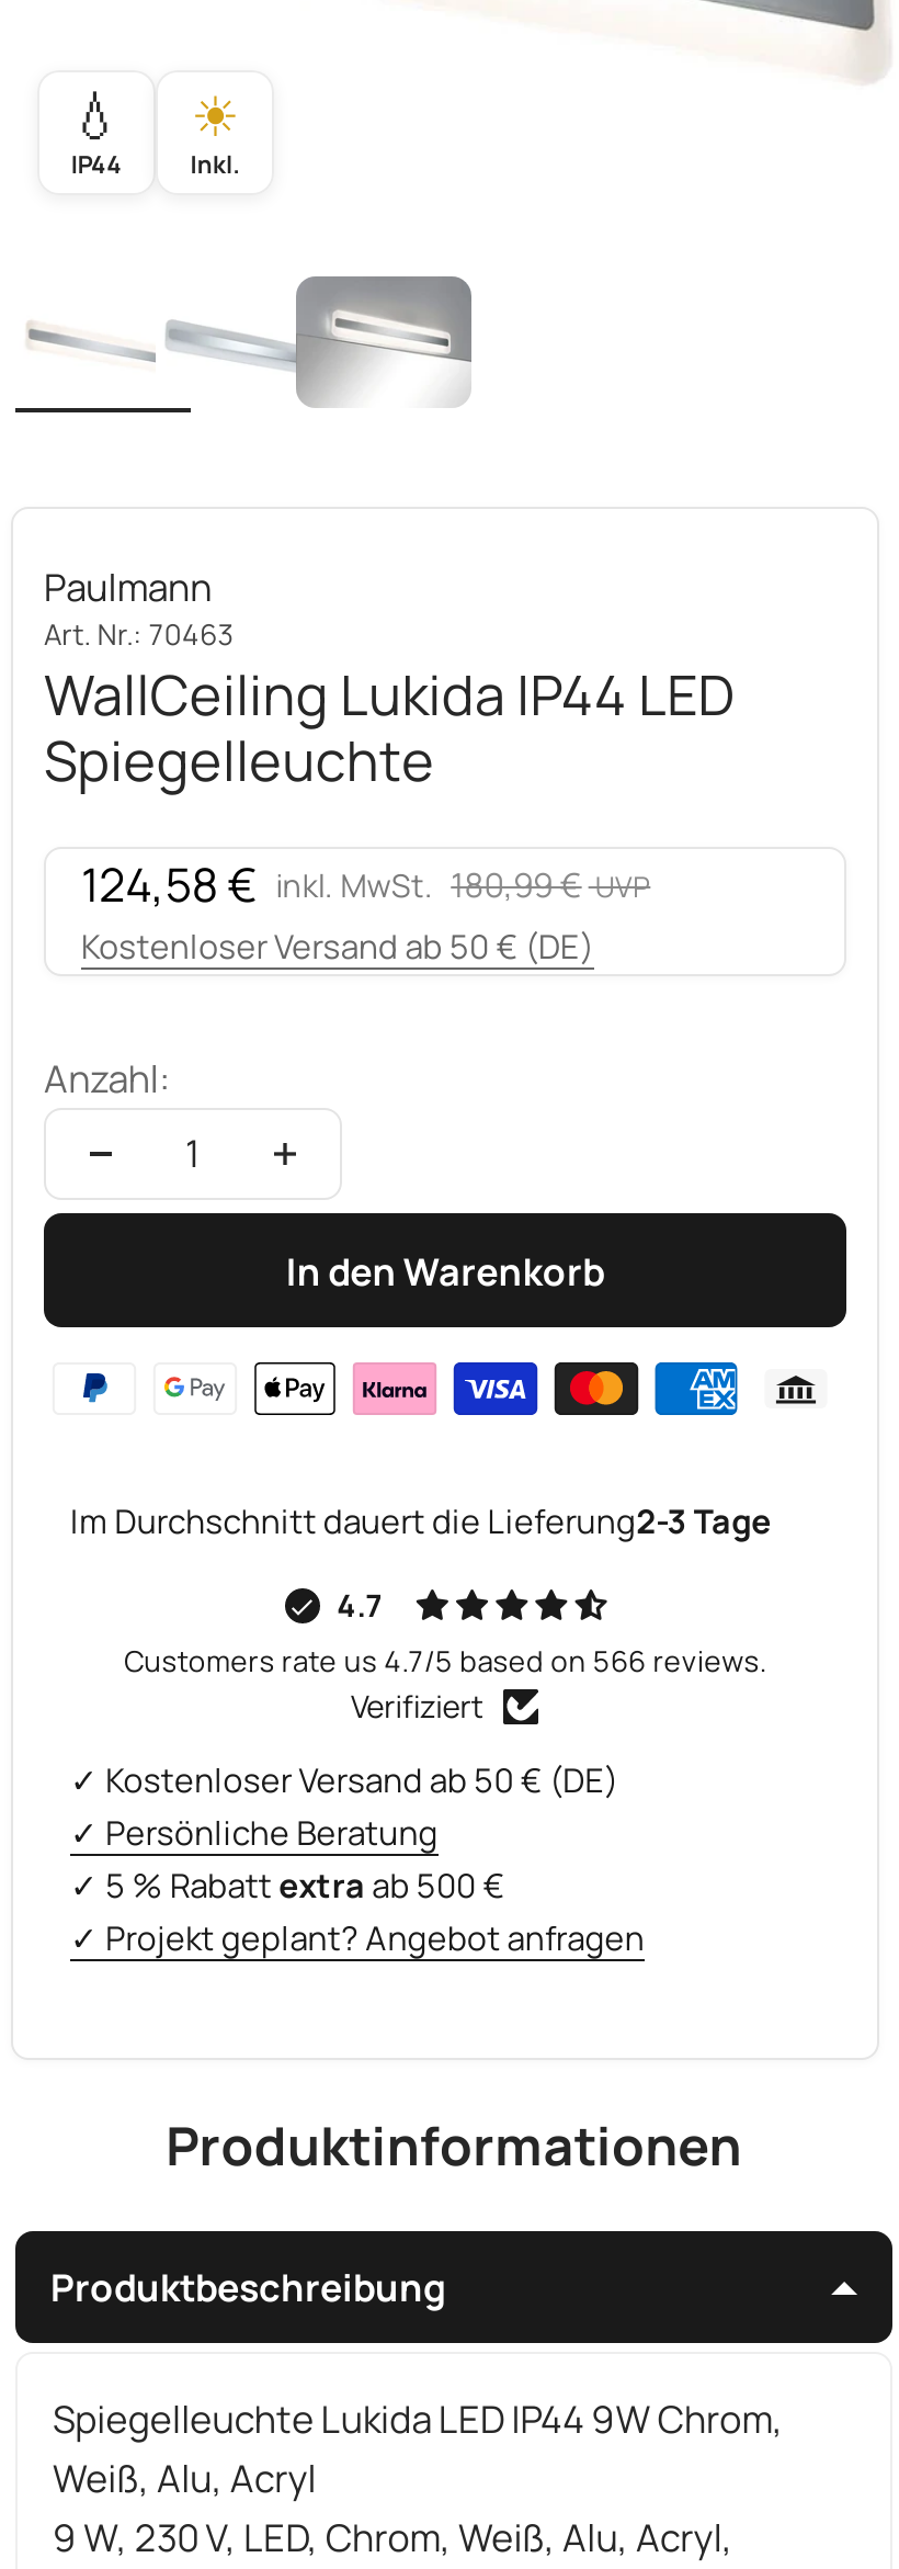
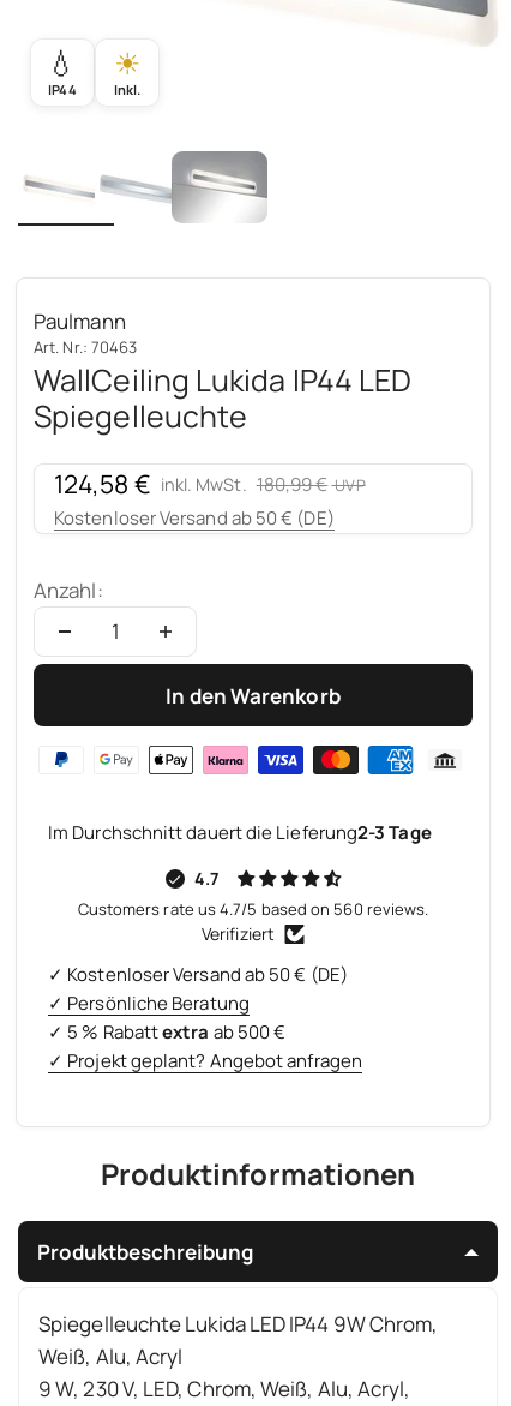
[124,1640,766,1680] Customers rate us 4.7/5 based on 566 reviews. -> [77,898,429,919] Customers rate us 4.7/5 based on 560 reviews.

